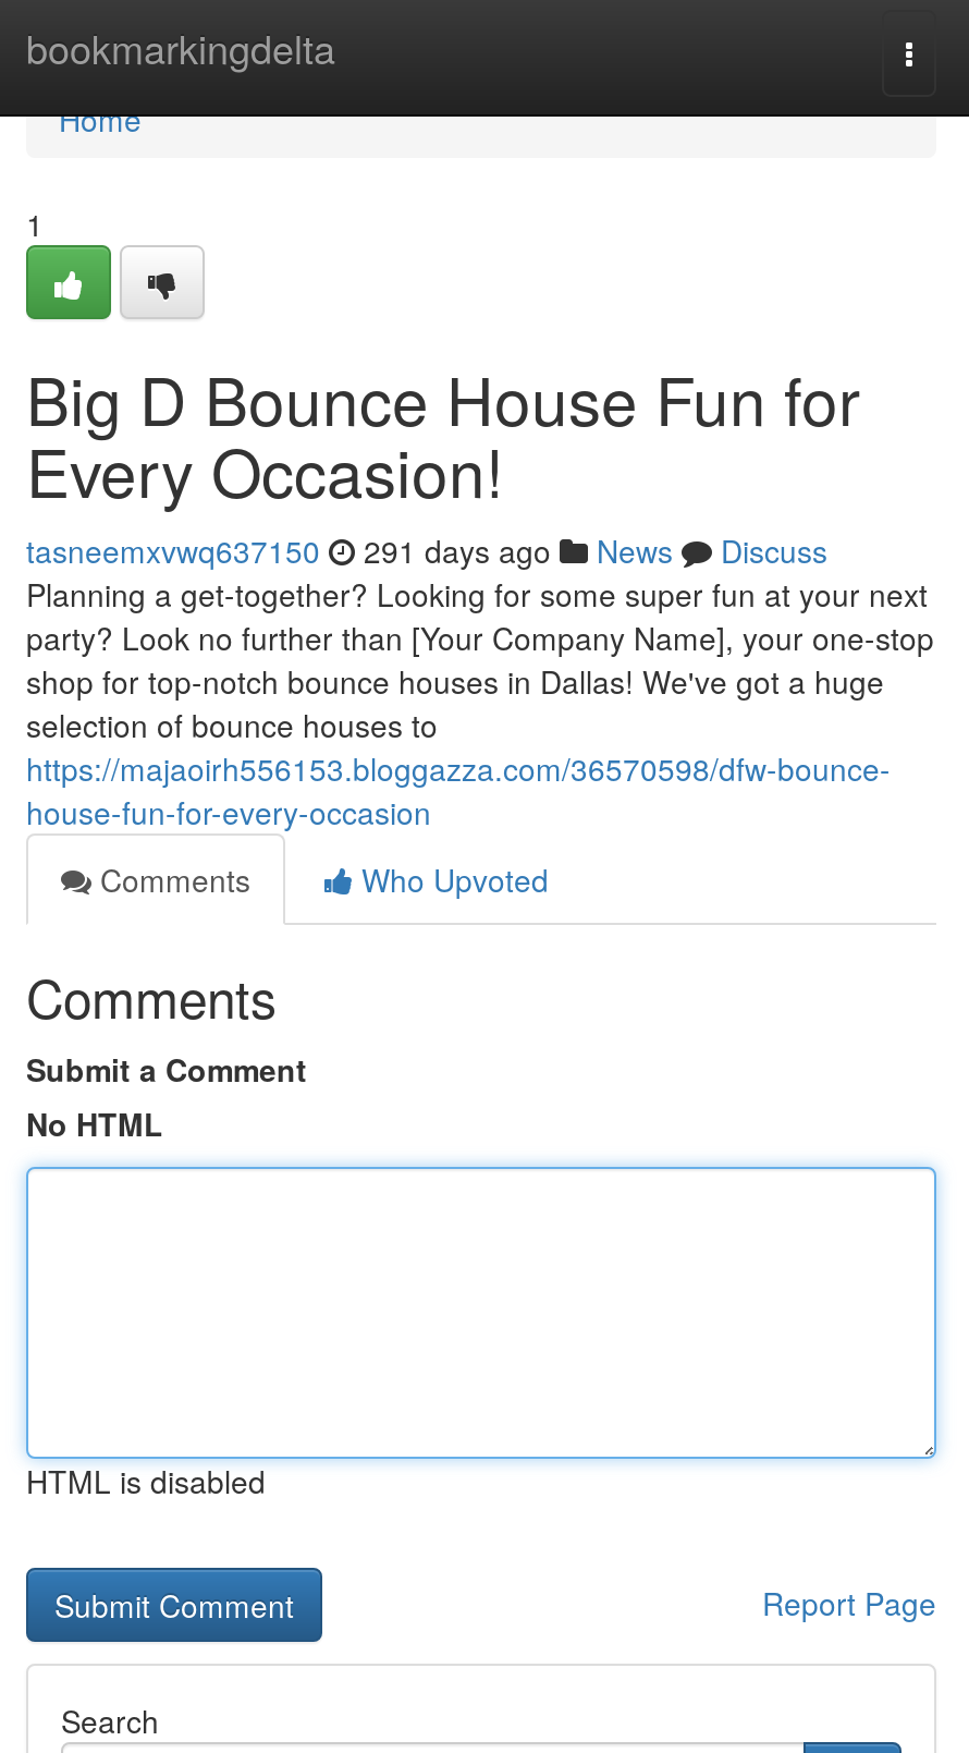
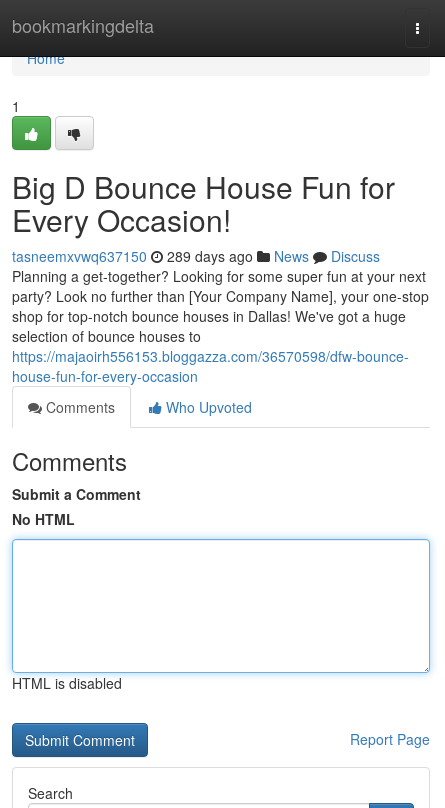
[26,528,827,572] tasneemxvwq637150 291 days ago News Discuss -> [12,246,380,266] tasneemxvwq637150 289 days ago News Discuss

